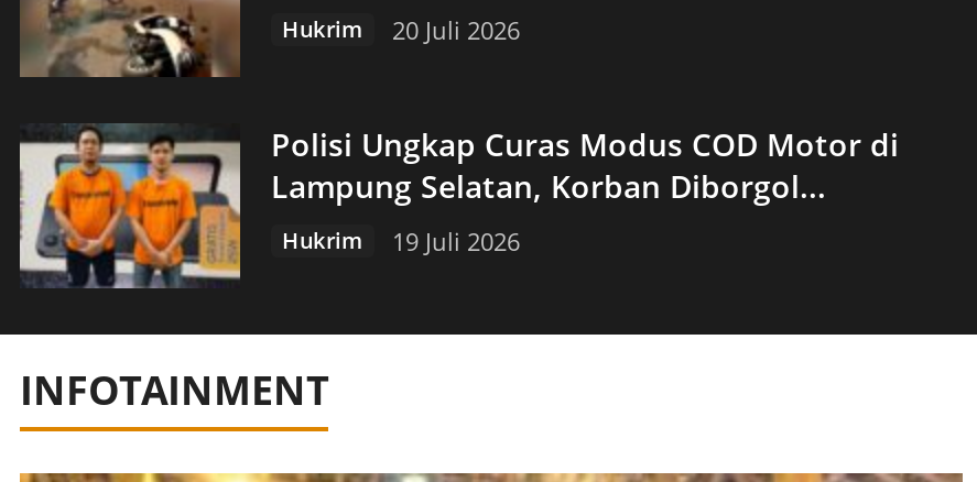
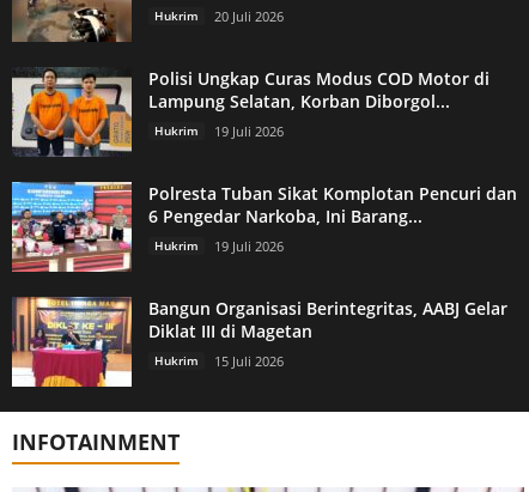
none -> [11,181,517,370] [image] | Polresta Tuban Sikat Komplotan Pencuri dan | 6 Pengedar Narkoba, Ini Barang... | Hukrim | 19 Juli 2026 | Bangun Organisasi Berintegritas, AABJ Gelar | Diklat III di Magetan | Hukrim | 15 Juli 2026
none -> [11,296,133,388] [image]

